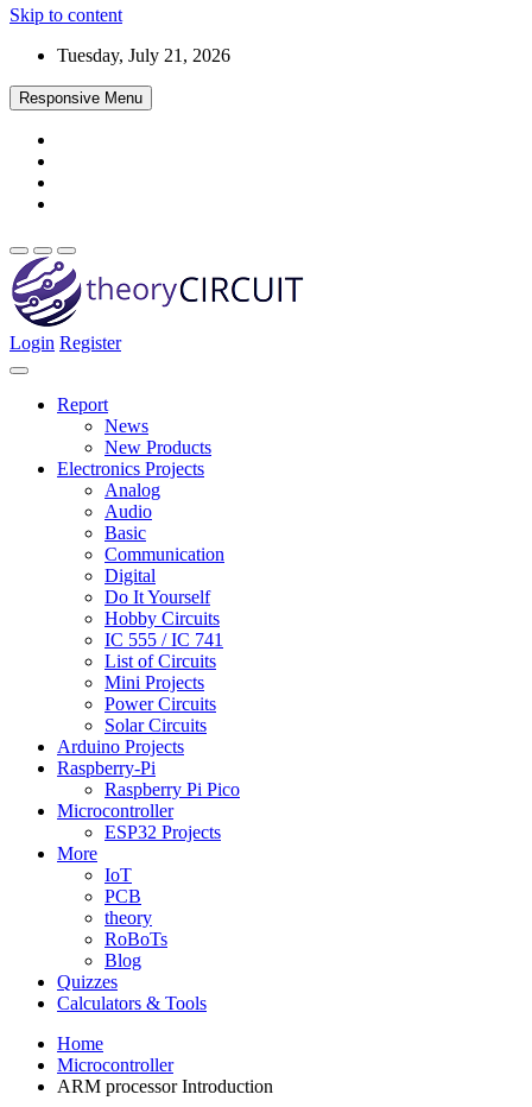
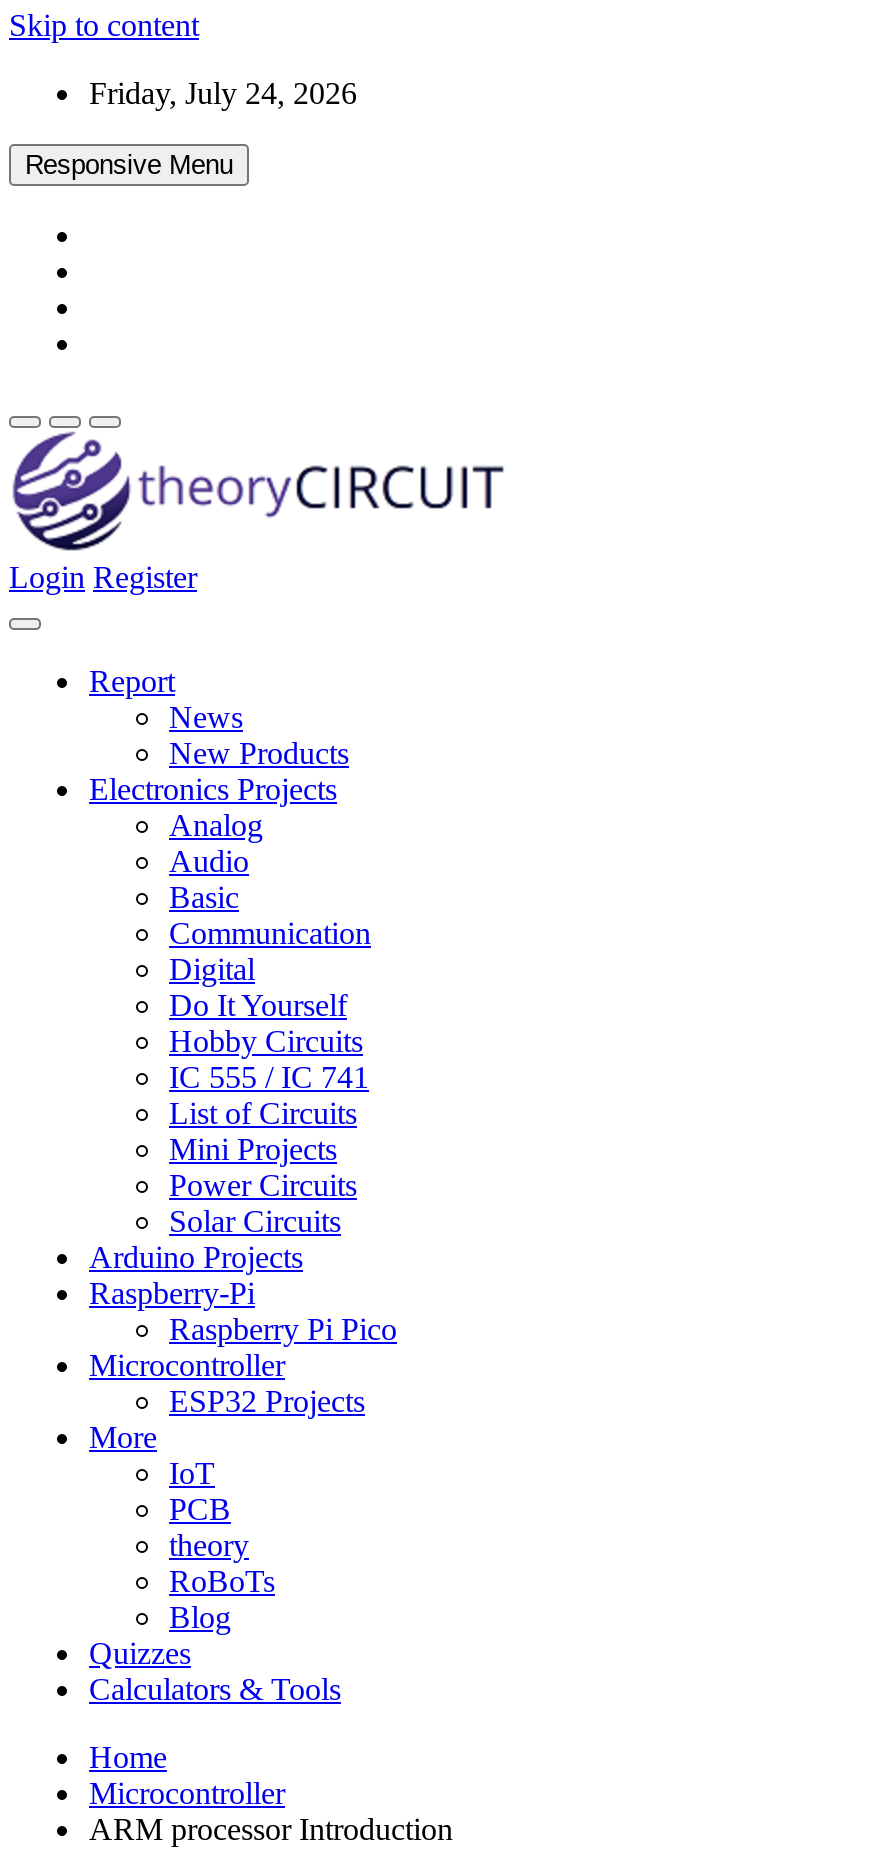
[57,45,230,65] Tuesday, July 21, 2026 -> [89,76,357,110] Friday, July 24, 2026

